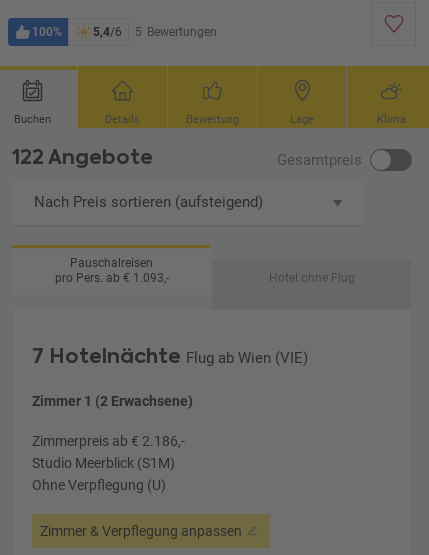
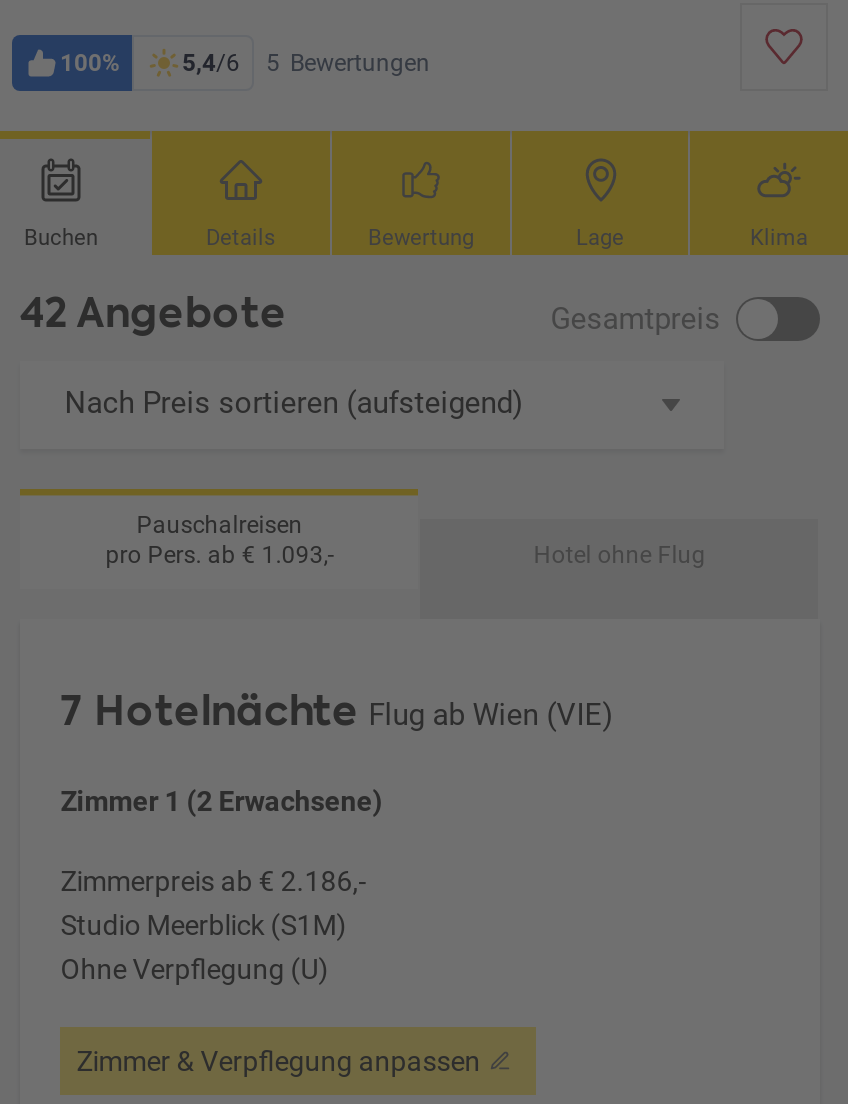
[12,143,153,171] 122 Angebote -> [20,285,286,341] 42 Angebote

